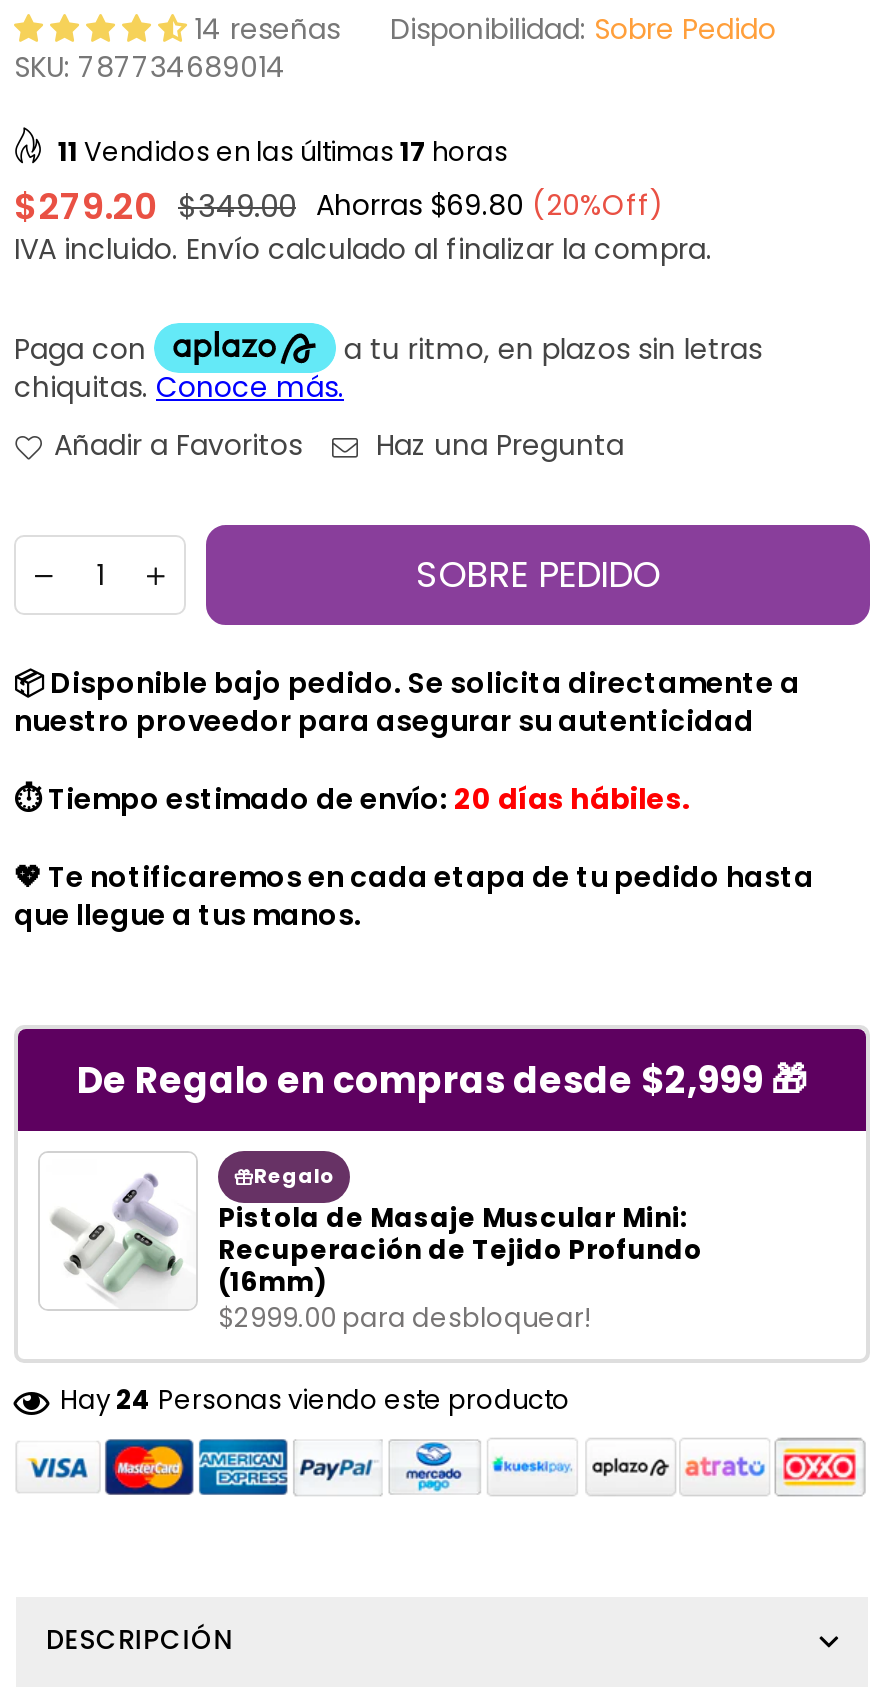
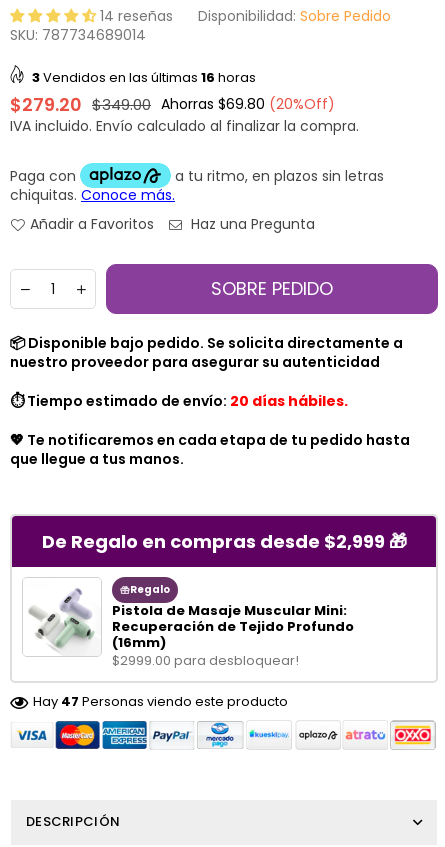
[58,133,508,171] 11 Vendidos en las últimas 17 horas -> [32,68,256,87] 3 Vendidos en las últimas 16 horas
[60,1381,570,1419] Hay 24 Personas viendo este producto -> [33,692,288,711] Hay 47 Personas viendo este producto

